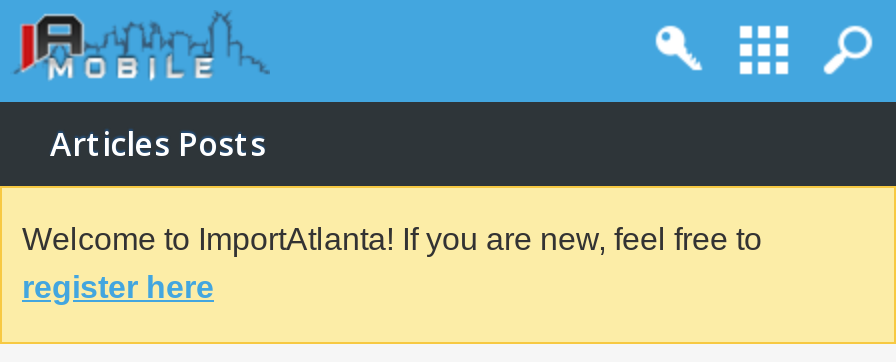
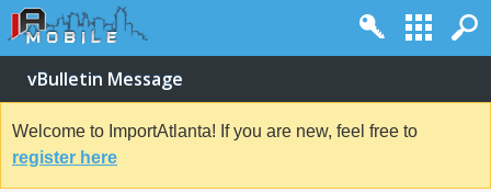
[50,122,266,166] Articles Posts -> [27,67,183,91] vBulletin Message

